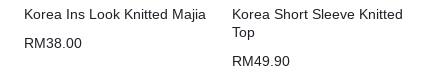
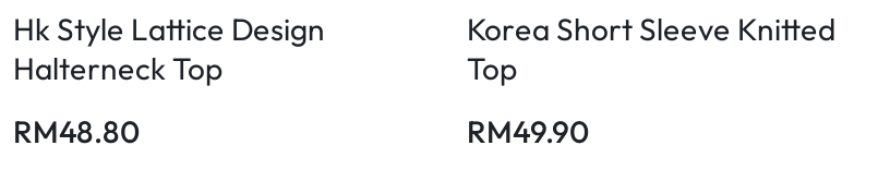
[24,6,206,22] Korea Ins Look Knitted Majia -> [13,9,325,88] Hk Style Lattice Design | Halterneck Top
[24,35,82,51] RM38.00 -> [13,112,140,151] RM48.80

